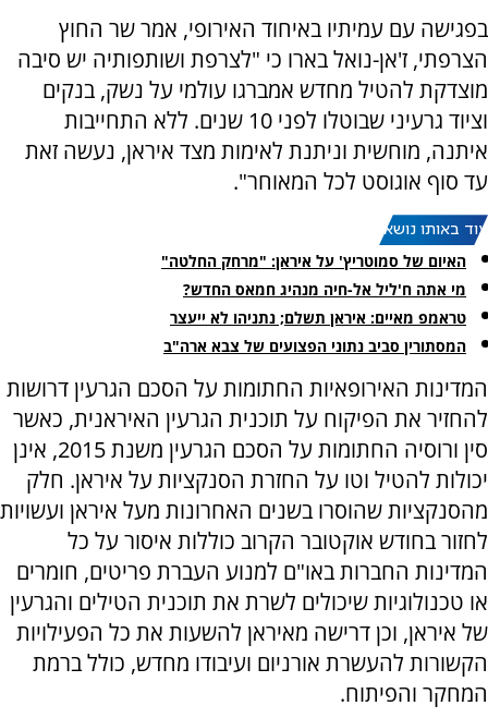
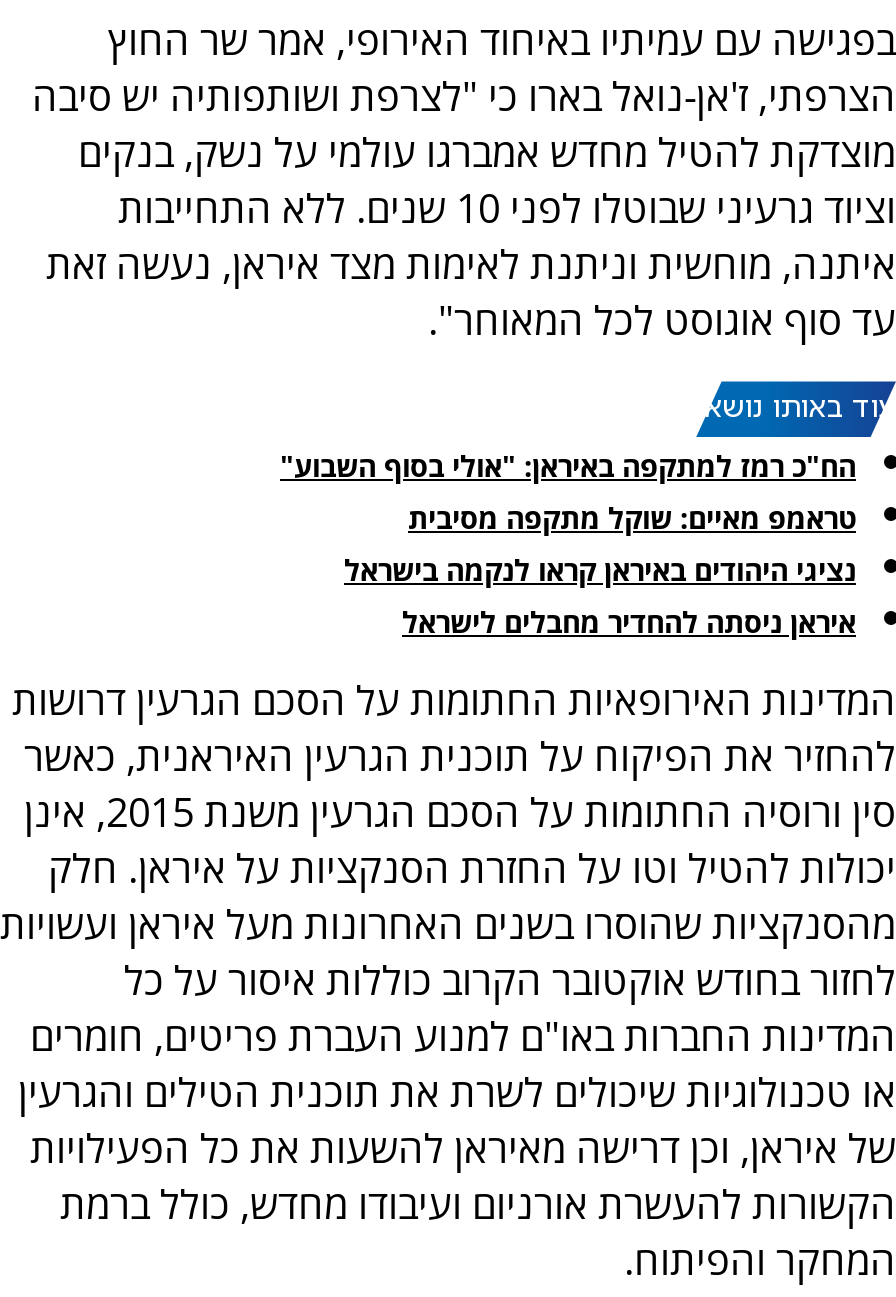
[161,251,466,356] האיום של סמוטריץ' על איראן: "מרחק החלטה" | מי אתה ח'ליל אל-חיה מנהיג חמאס החדש? | טראמפ מאיים: איראן תשלם; נתניהו לא ייעצר | המסתורין סביב נתוני הפצועים של צבא ארה"ב -> [280,448,856,640] הח"כ רמז למתקפה באיראן: "אולי בסוף השבוע" | טראמפ מאיים: שוקל מתקפה מסיבית | נציגי היהודים באיראן קראו לנקמה בישראל | איראן ניסתה להחדיר מחבלים לישראל

